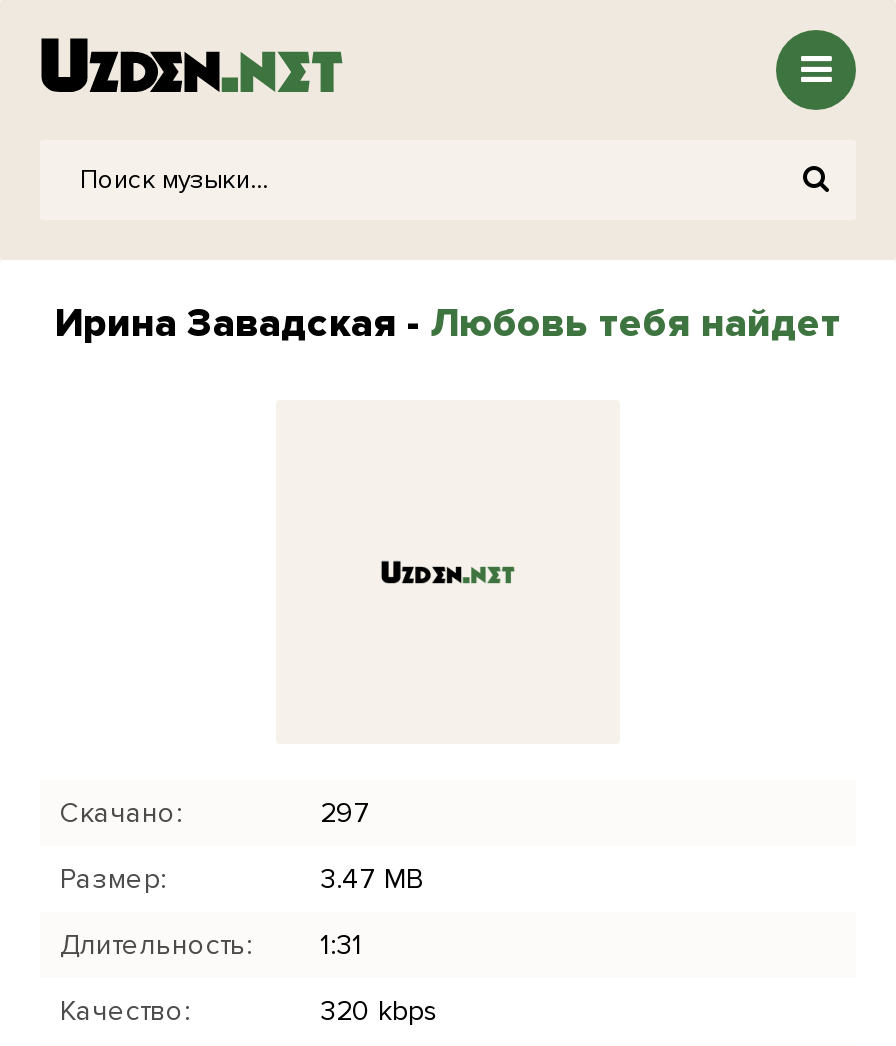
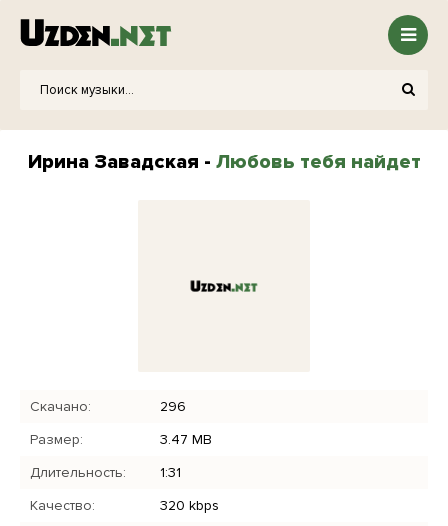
[320,796,370,830] 297 -> [160,398,186,415] 296

